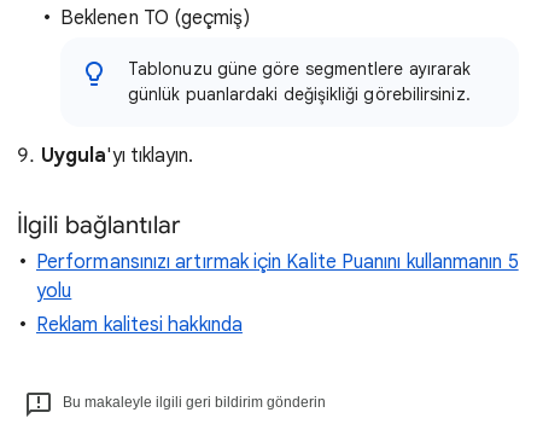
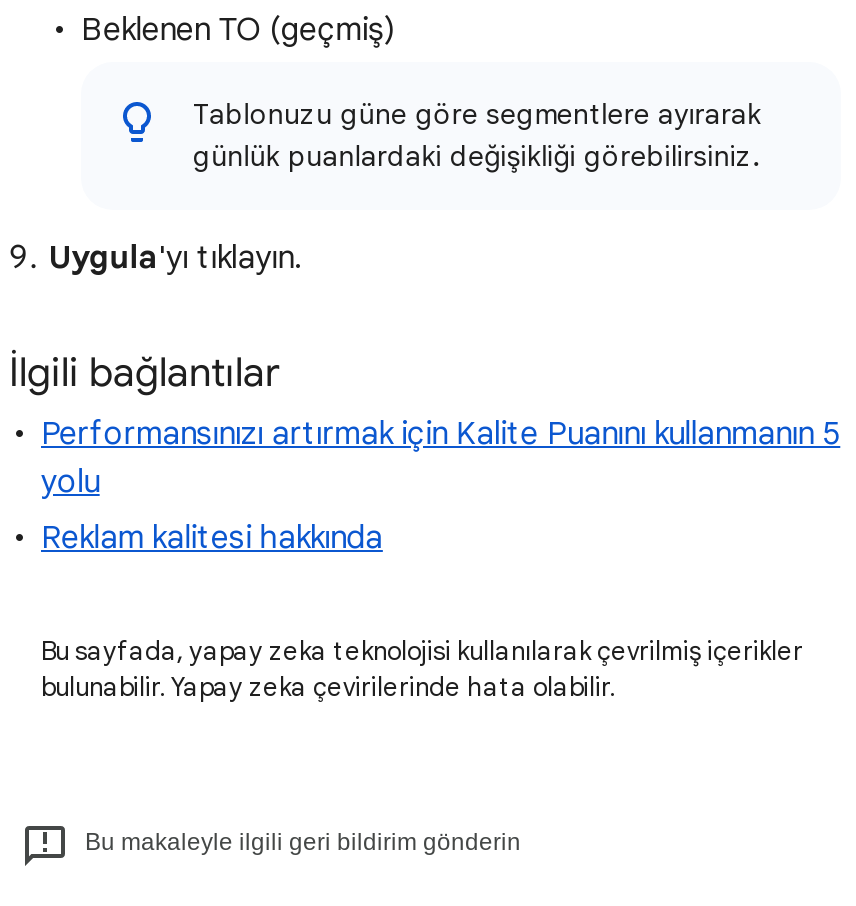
none -> [41,634,803,704] Bu sayfada, yapay zeka teknolojisi kullanılarak çevrilmiş içerikler | bulunabilir. Yapay zeka çevirilerinde hata olabilir.

